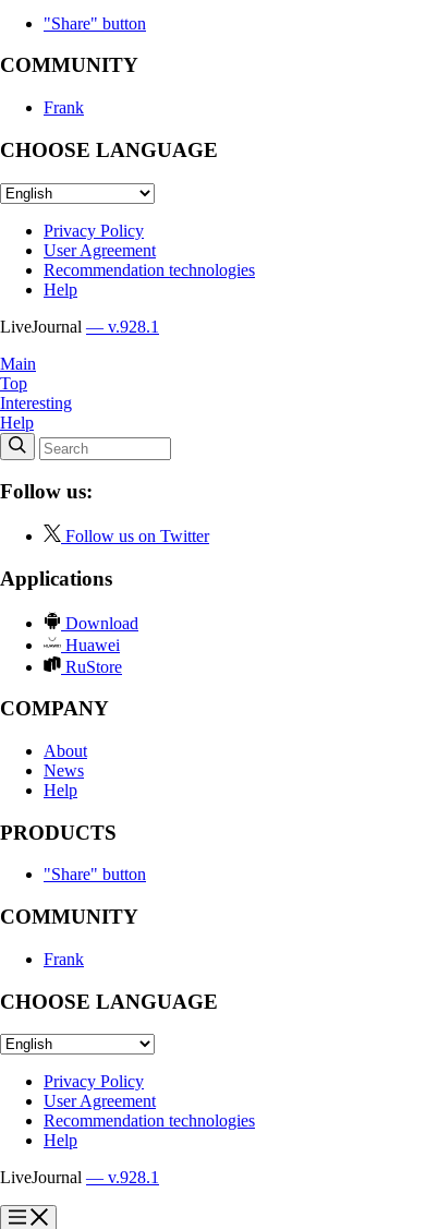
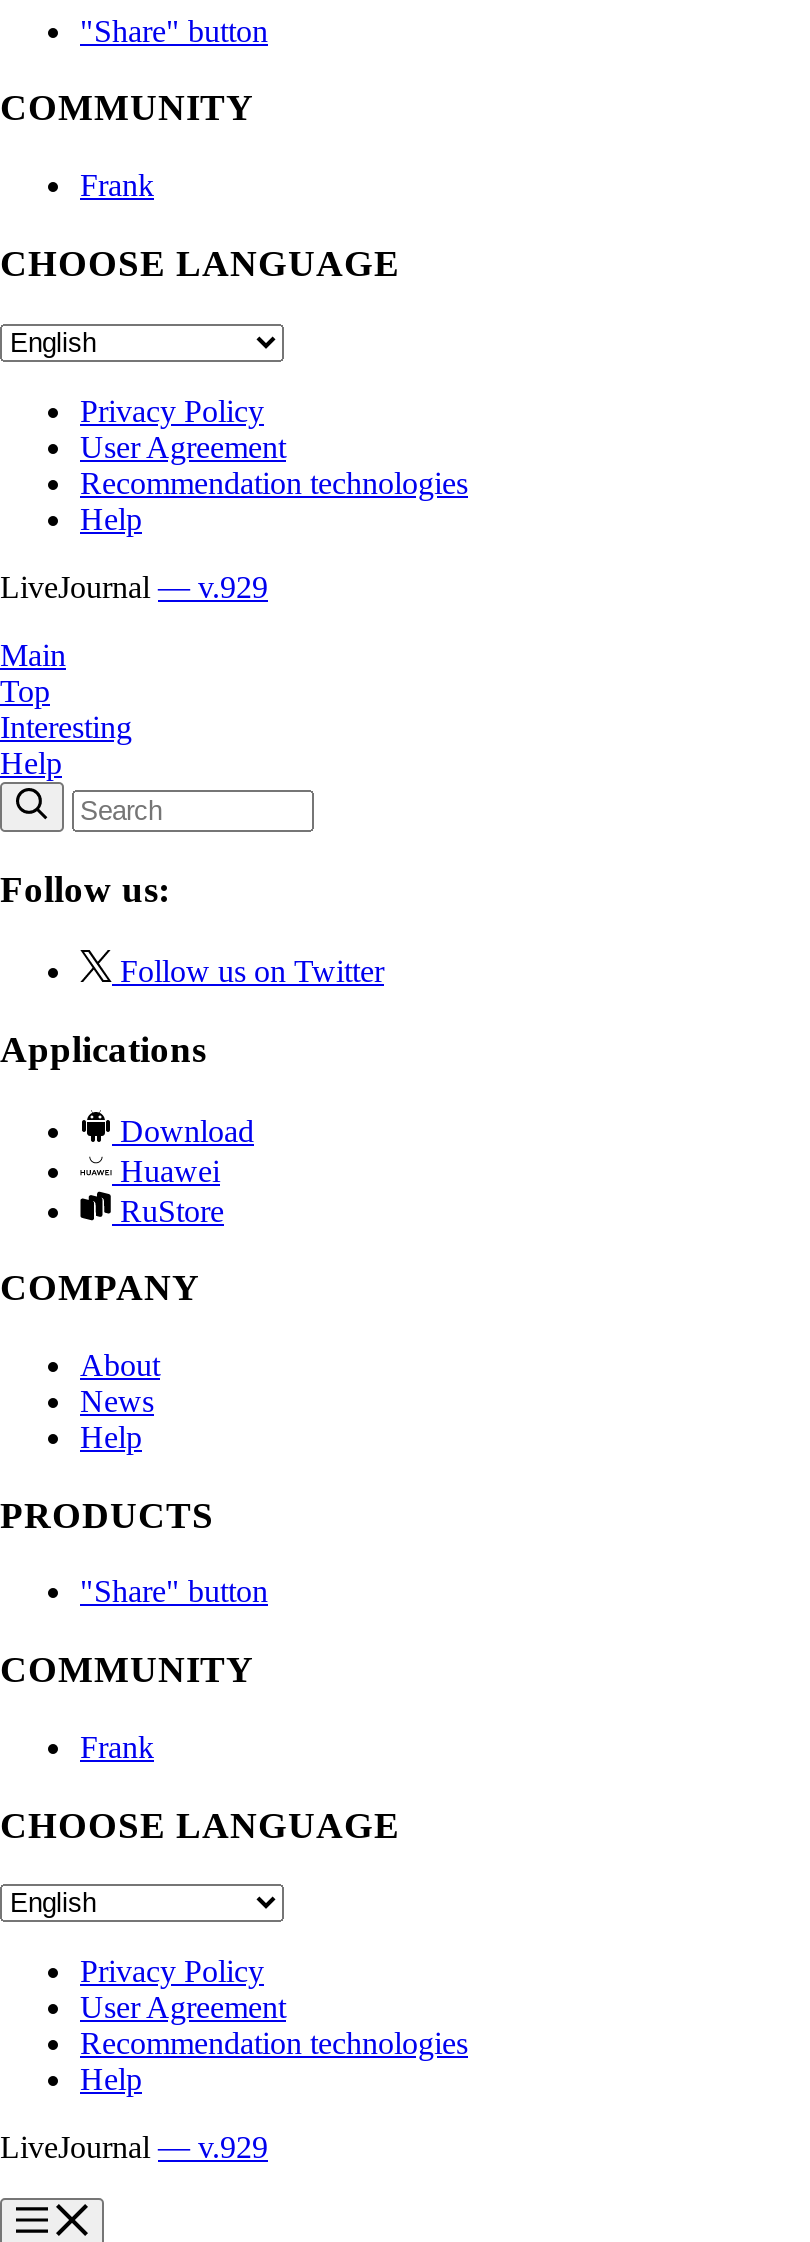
[0,317,159,335] LiveJournal — v.928.1 -> [0,569,268,603] LiveJournal — v.929
[0,1168,159,1187] LiveJournal — v.928.1 -> [0,2130,268,2164] LiveJournal — v.929

